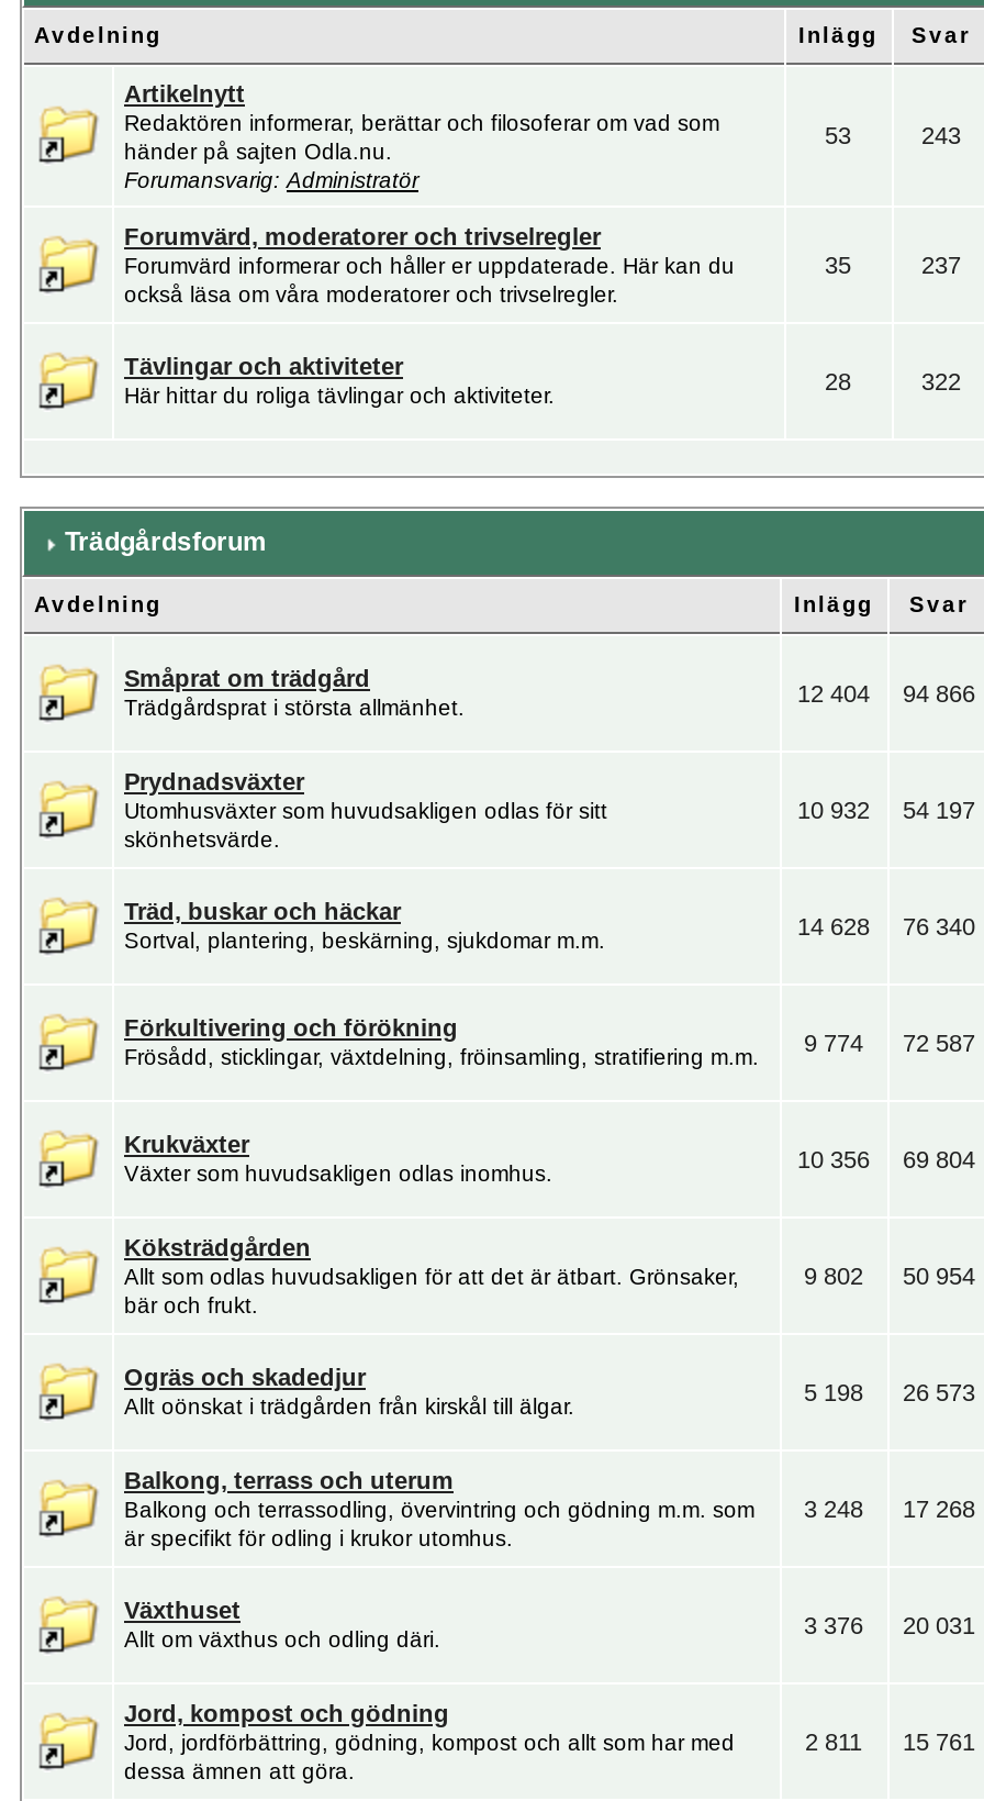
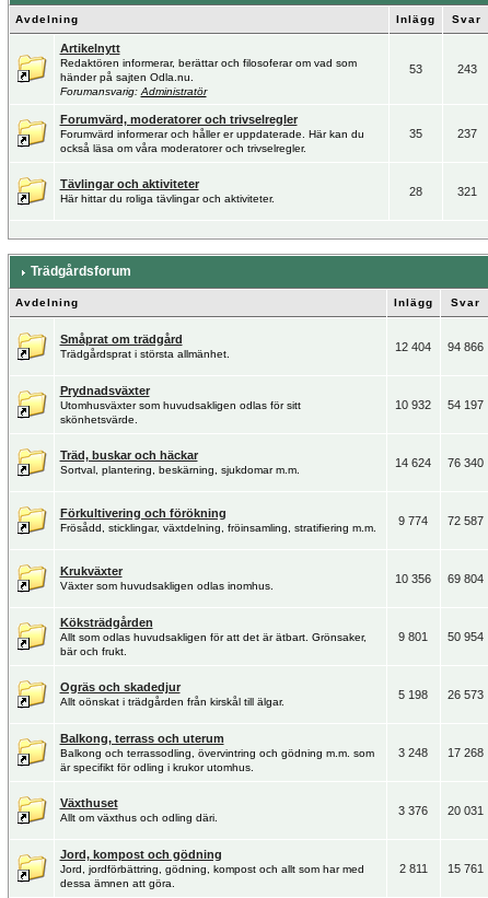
[921,368,961,394] 322 -> [457,185,477,198] 321
[797,913,975,940] 14 628 76 340 -> [395,456,484,469] 14 624 76 340
[804,1263,975,1289] 9 802 50 954 -> [398,630,484,643] 9 801 50 954

